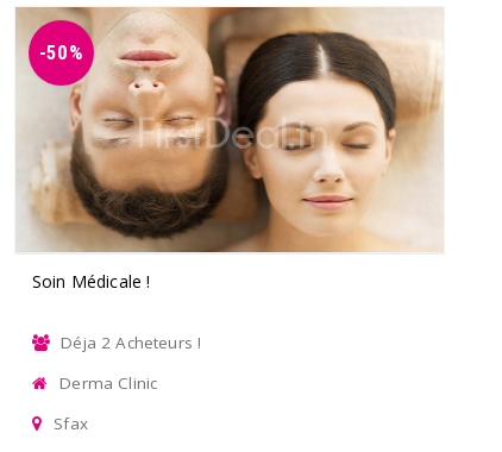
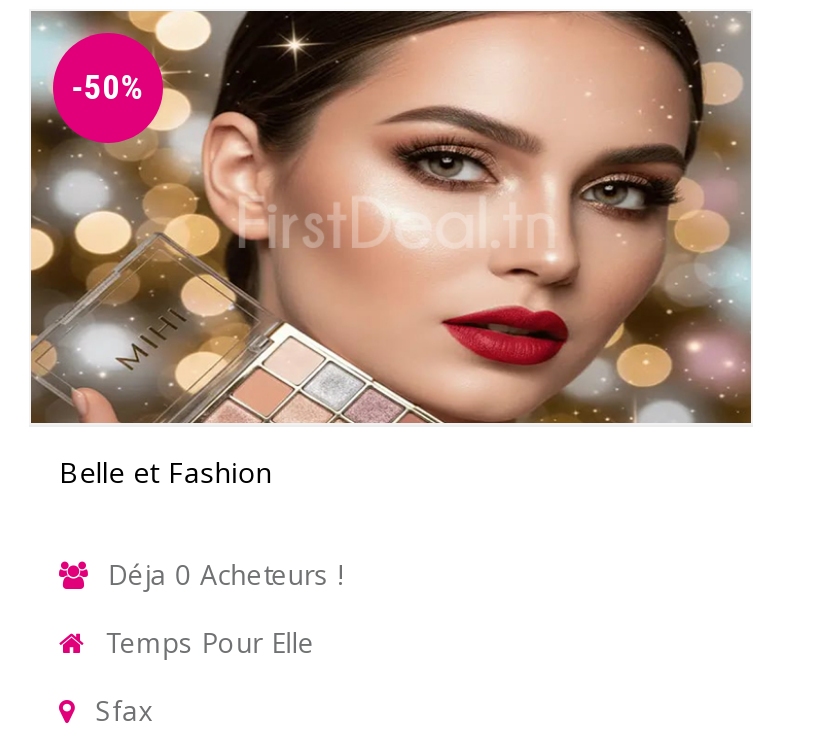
[15,6,444,293] [image] | Soin Médicale ! -> [29,9,753,491] [image] | Belle et Fashion
[56,332,201,353] Déja 2 Acheteurs ! -> [99,557,343,593] Déja 0 Acheteurs !
[55,372,157,394] Derma Clinic -> [97,625,314,661] Temps Pour Elle

